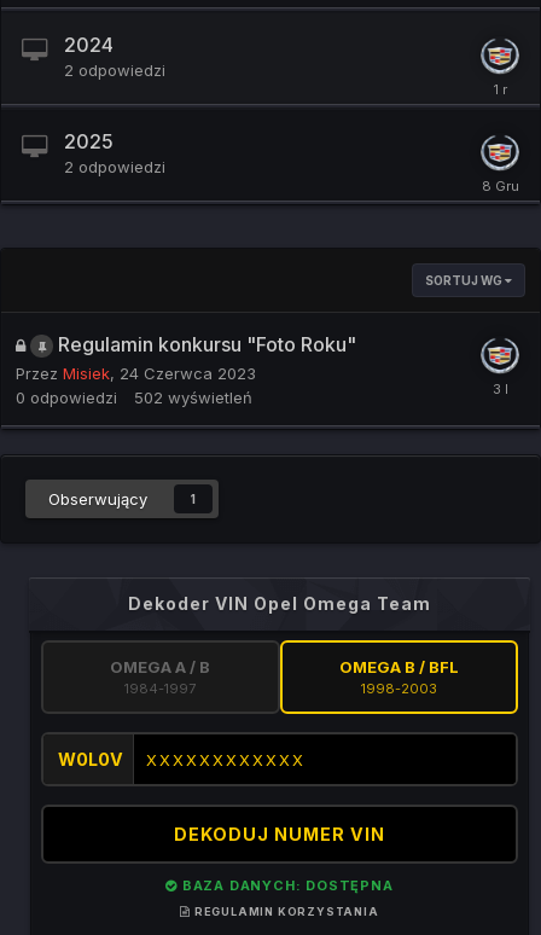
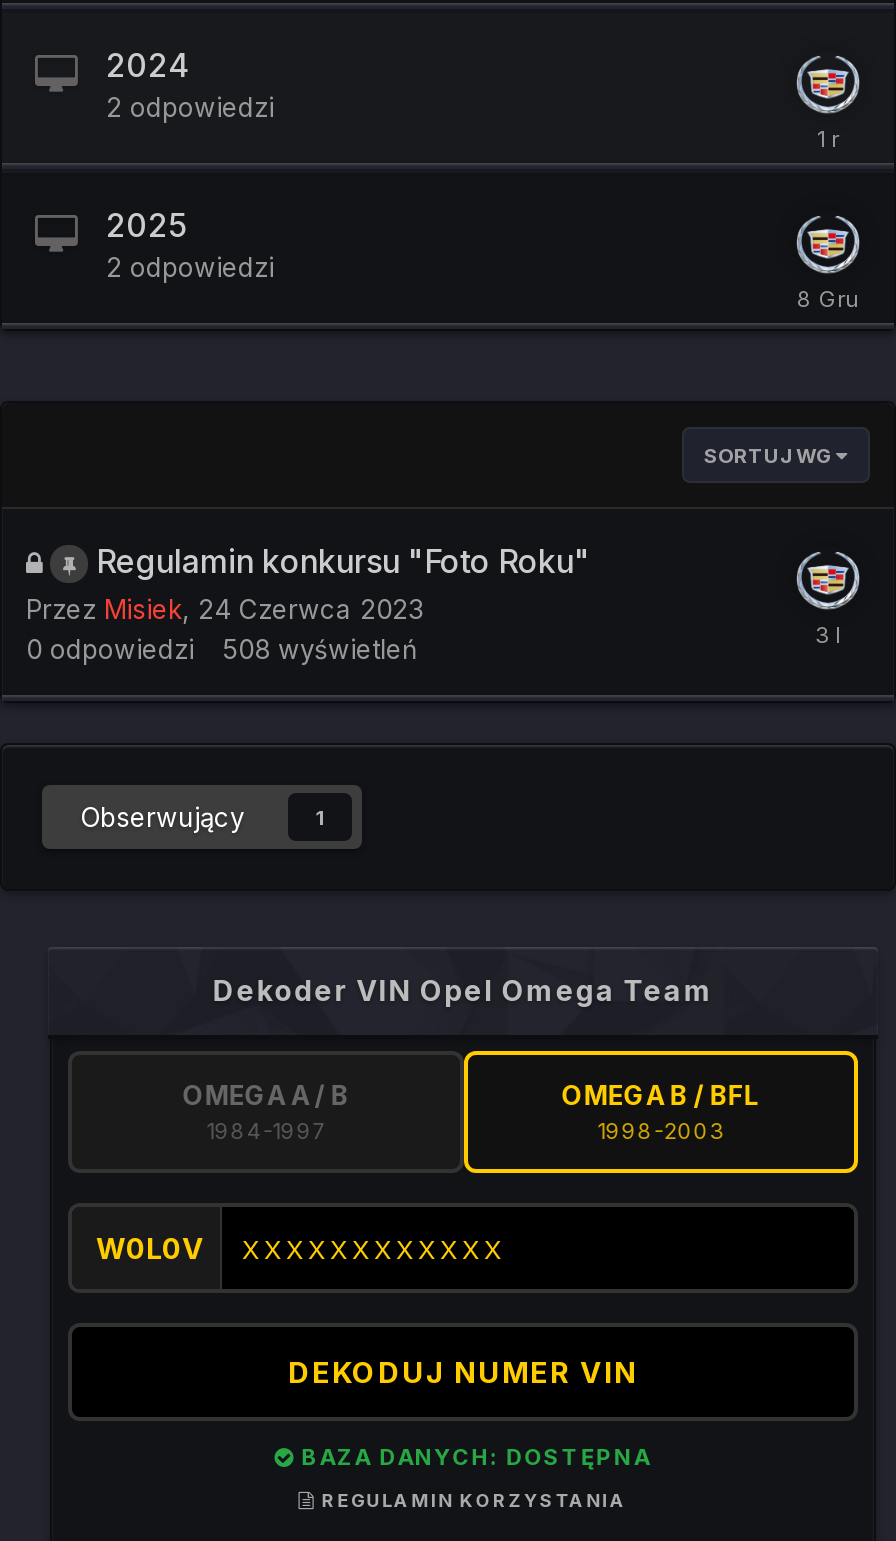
[16,388,252,407] 0 odpowiedzi 502 wyświetleń -> [26,633,418,665] 0 odpowiedzi 508 wyświetleń

